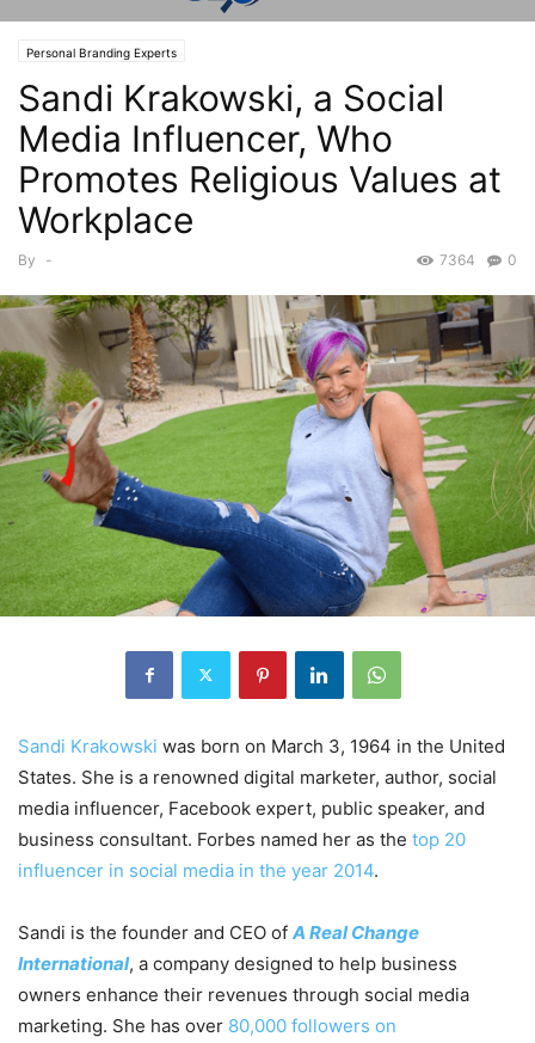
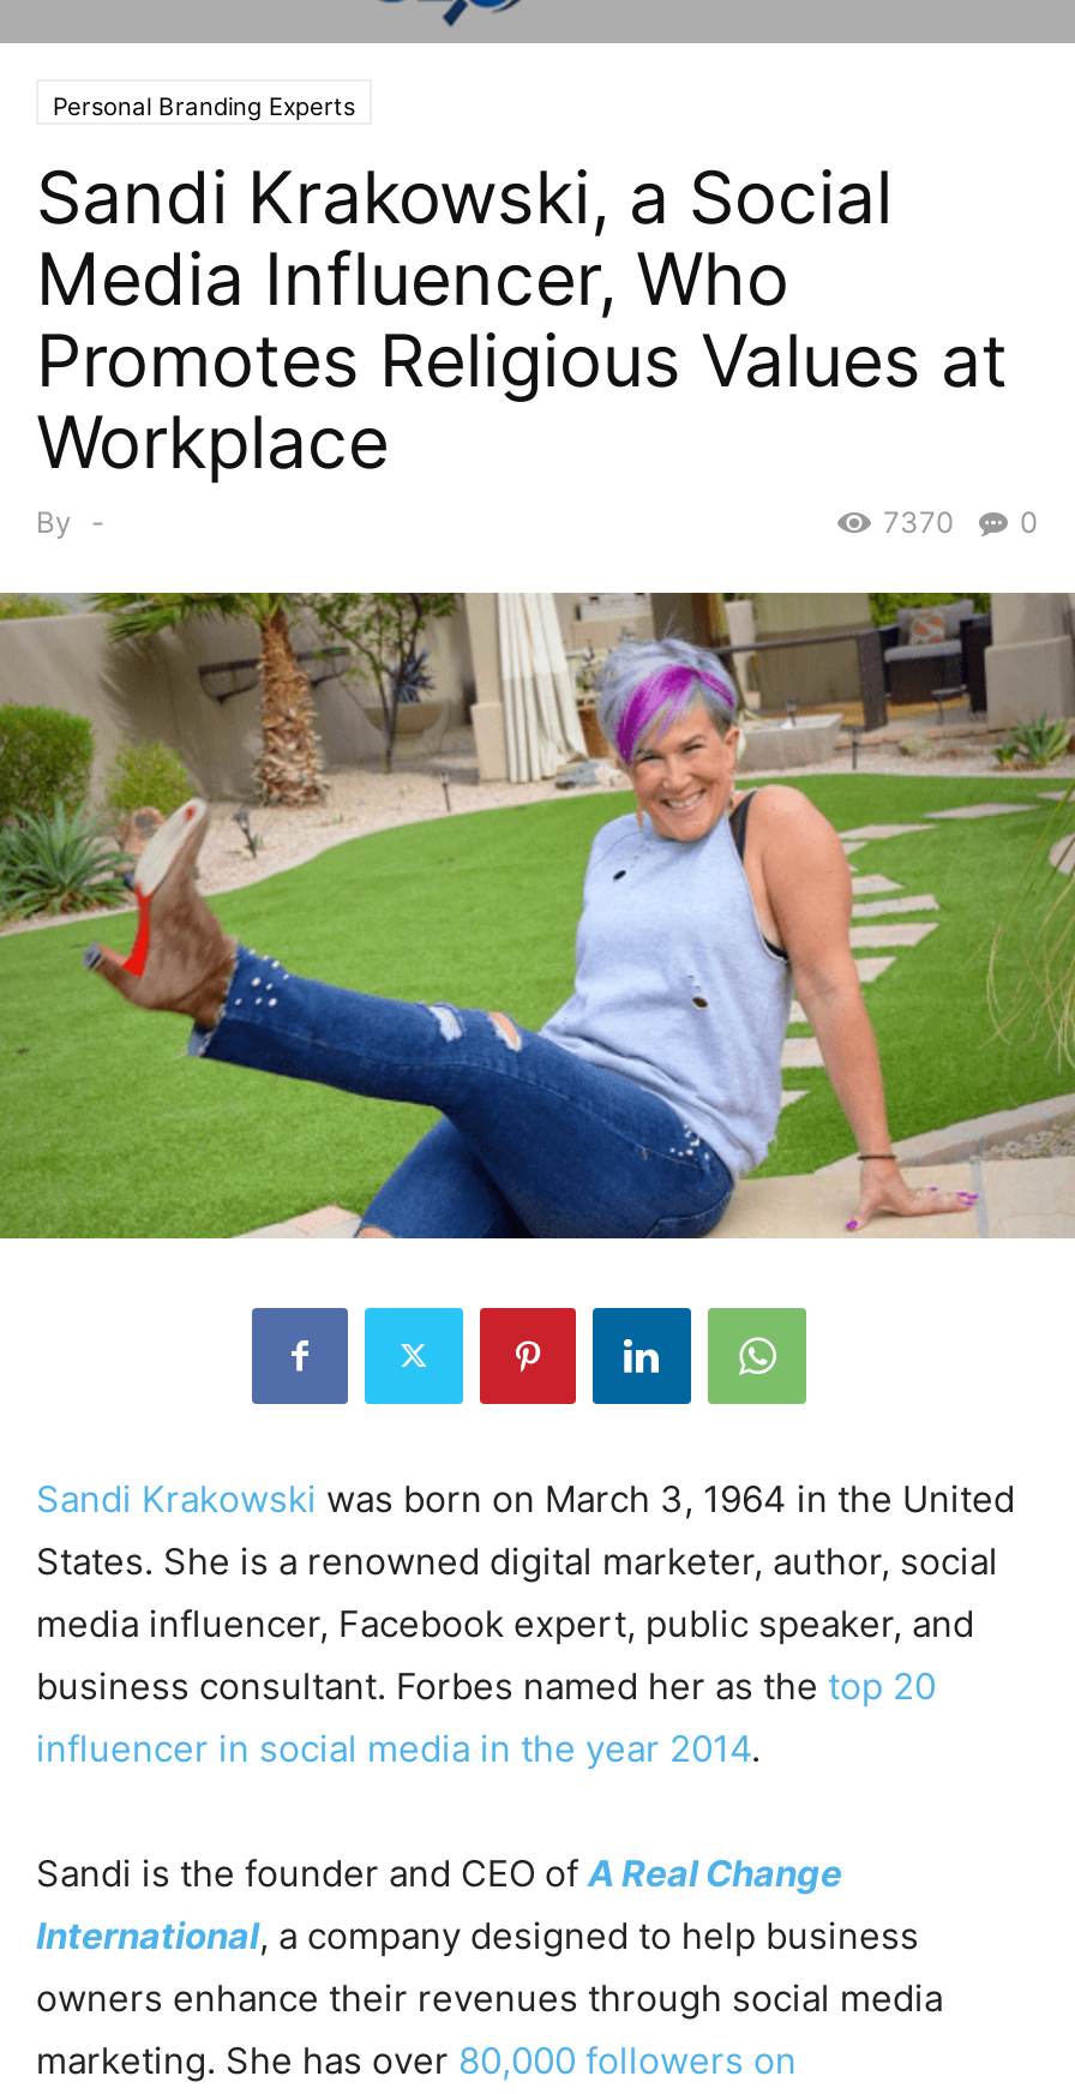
[439,251,517,269] 7364 0 -> [883,504,1039,540] 7370 0

